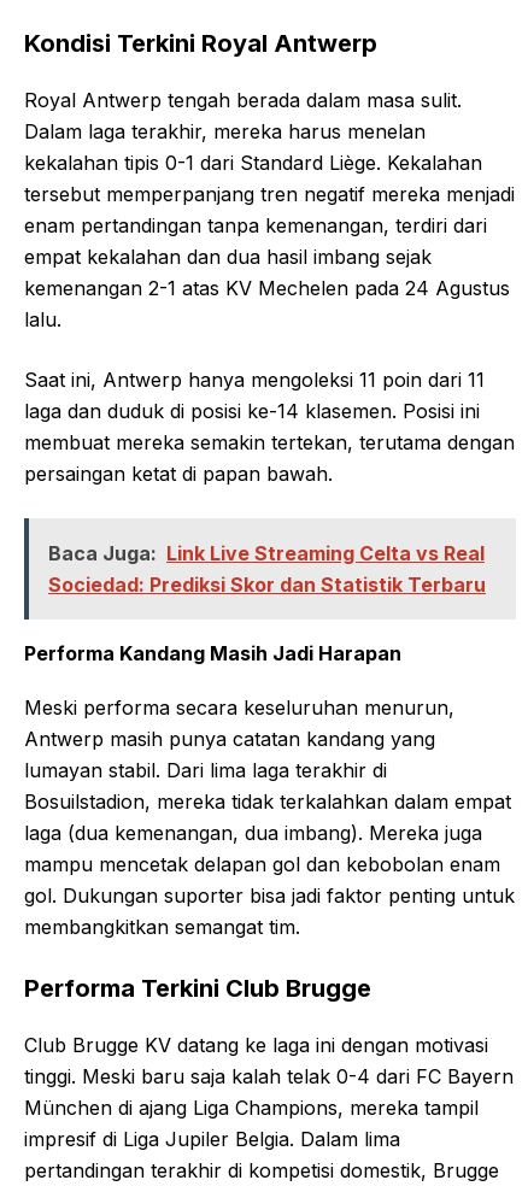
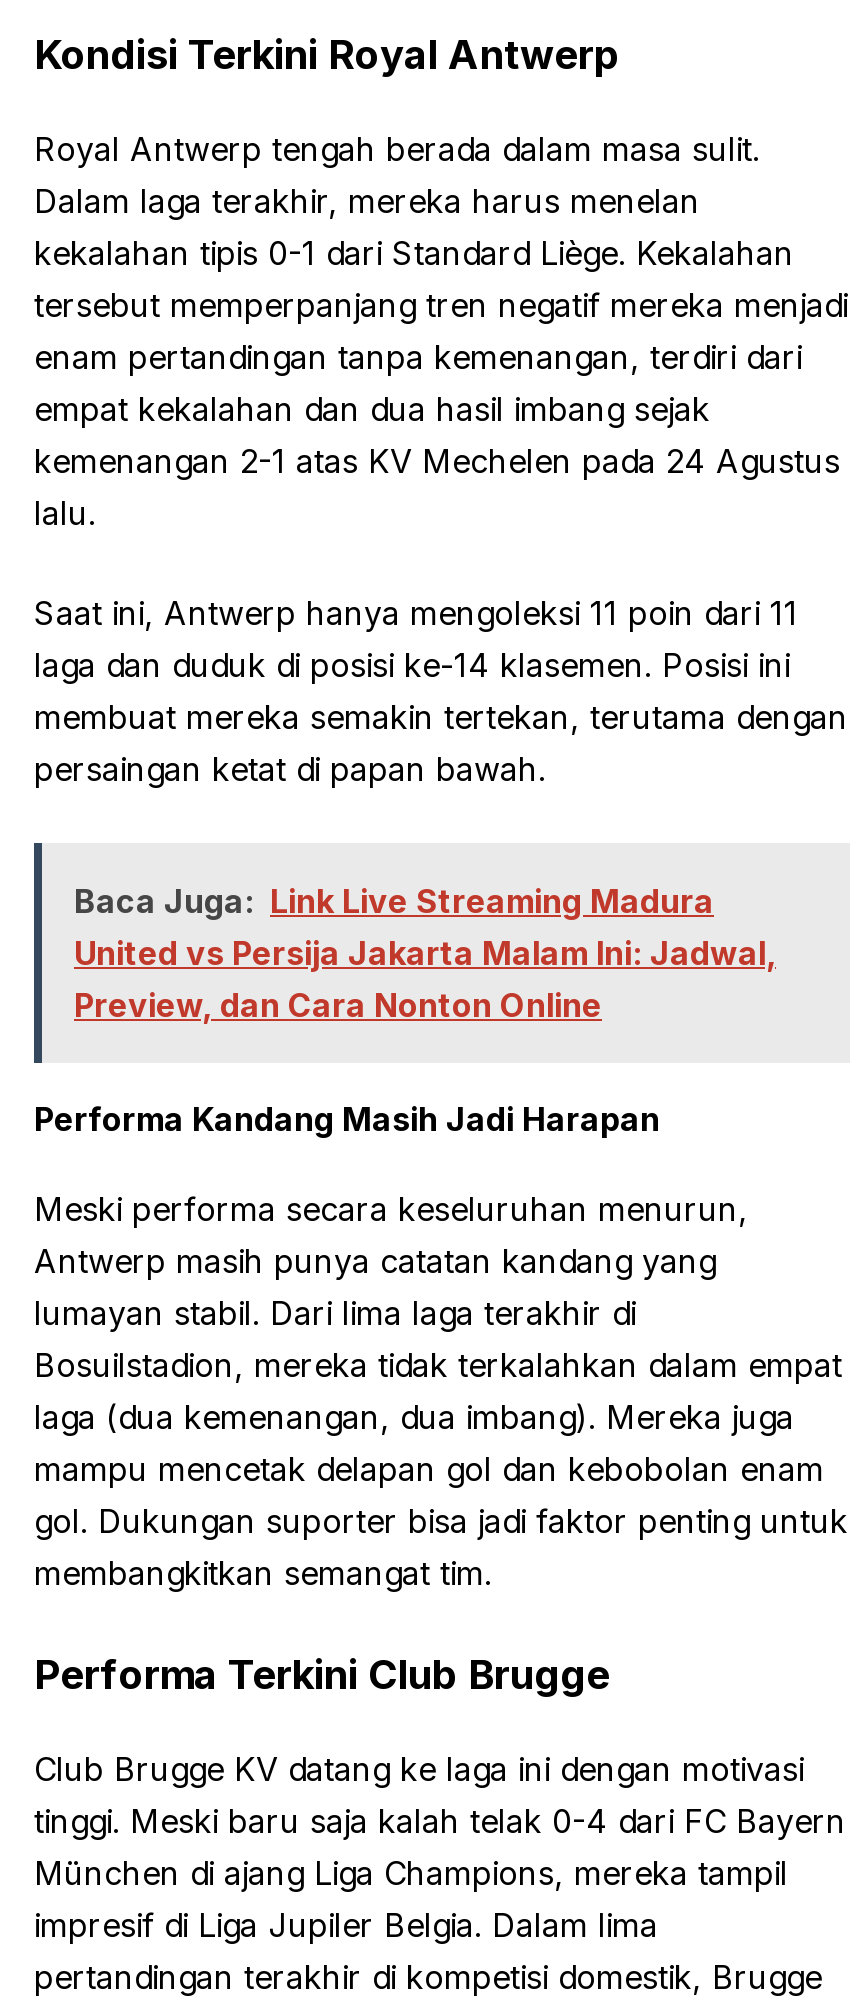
[48,541,486,597] Baca Juga: Link Live Streaming Celta vs Real | Sociedad: Prediksi Skor dan Statistik Terbaru -> [74,881,776,1025] Baca Juga: Link Live Streaming Madura | United vs Persija Jakarta Malam Ini: Jadwal, | Preview, dan Cara Nonton Online

